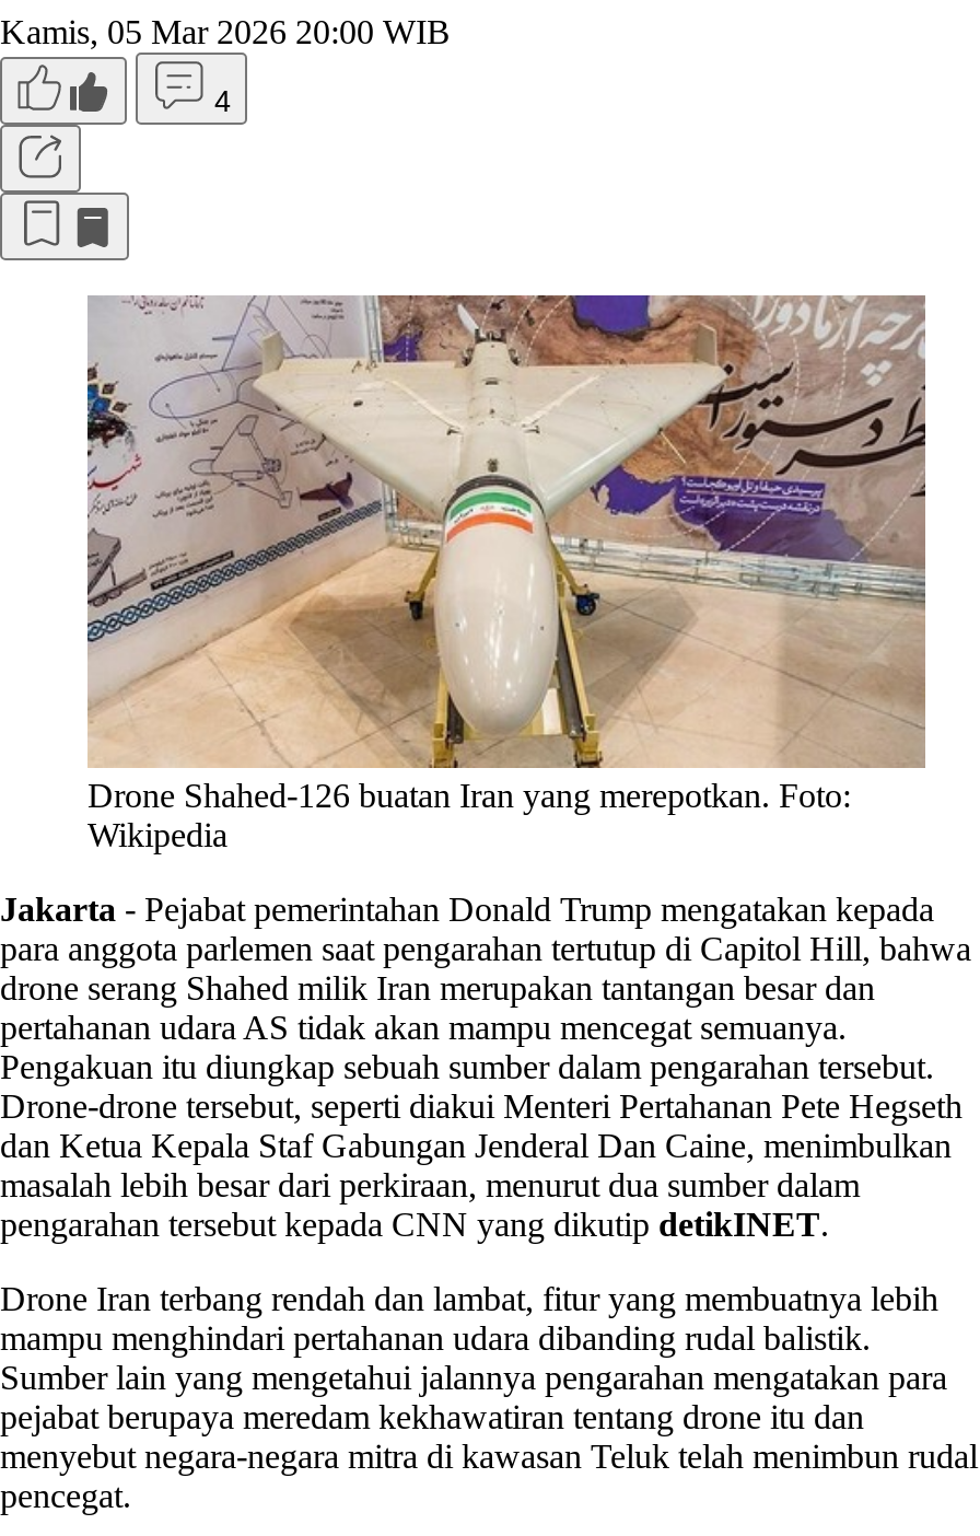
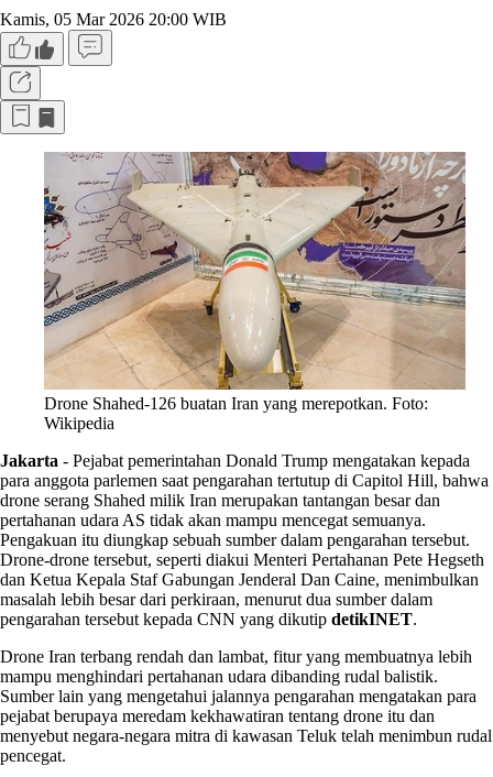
[214,85,230,118] 4 -> none

